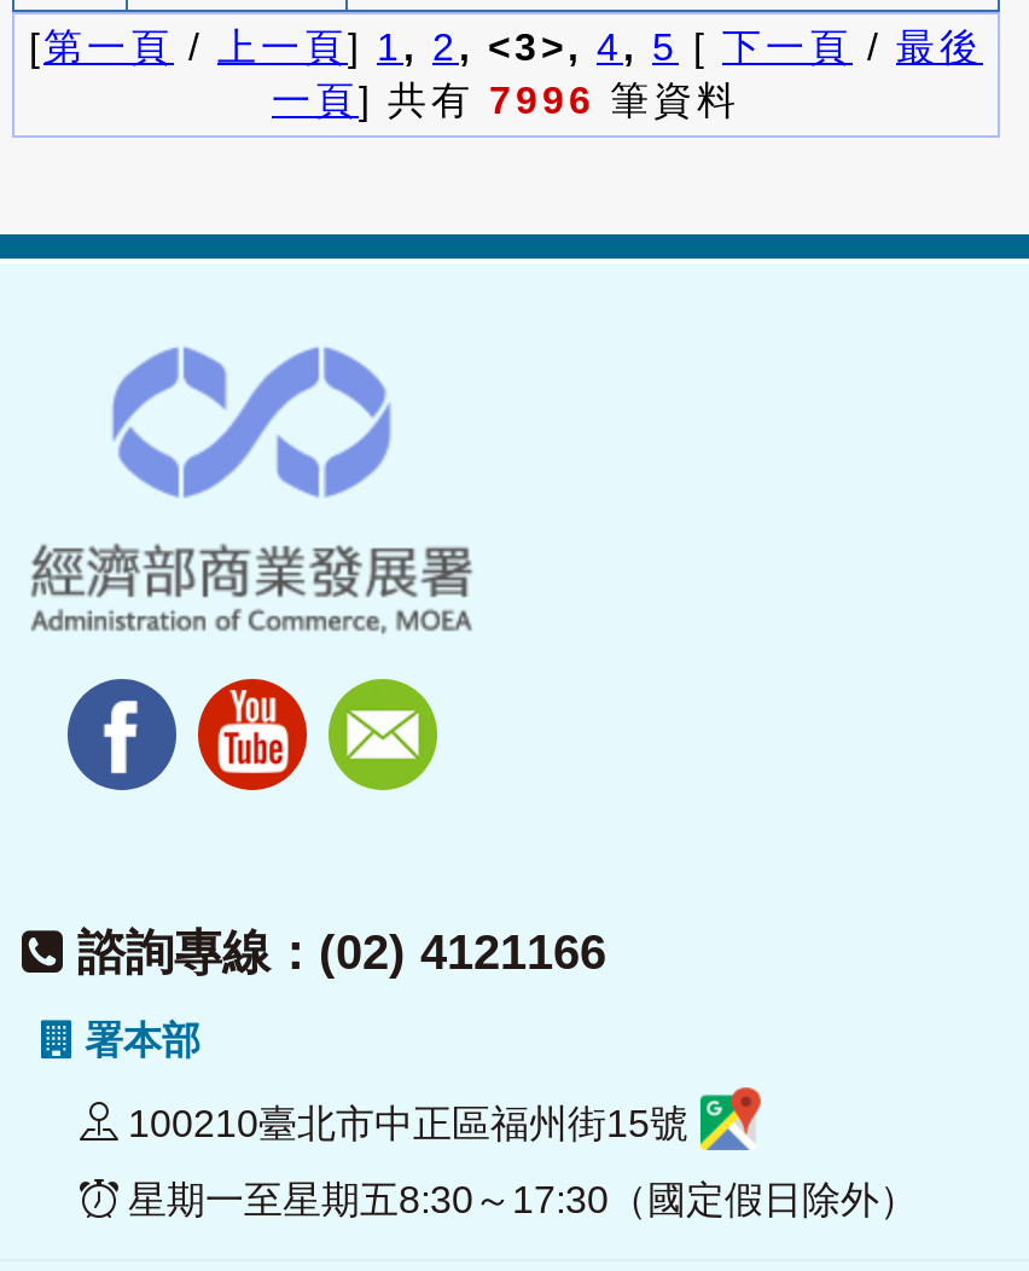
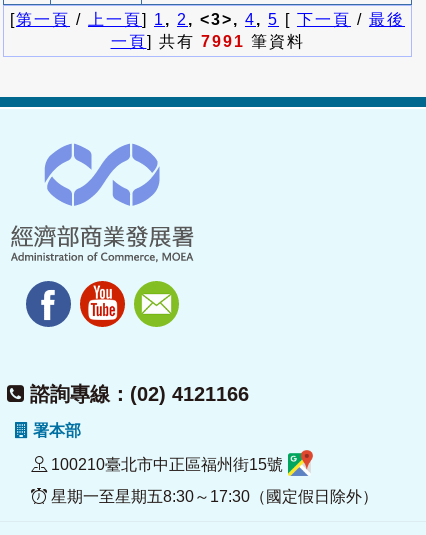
[272,79,740,121] 一頁] 共有7996筆資料 -> [110,33,304,50] 一頁] 共有7991筆資料

